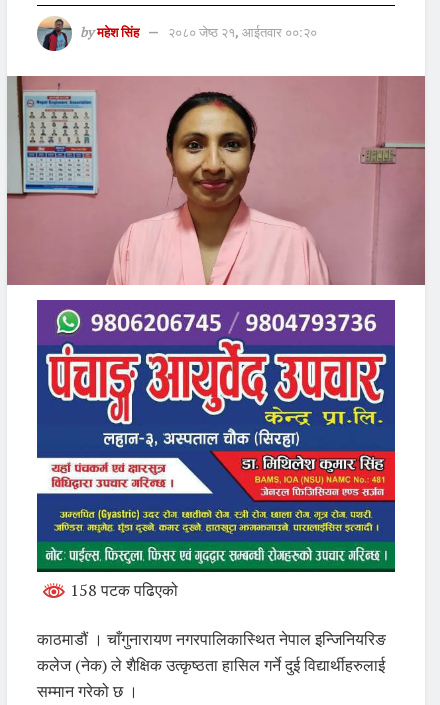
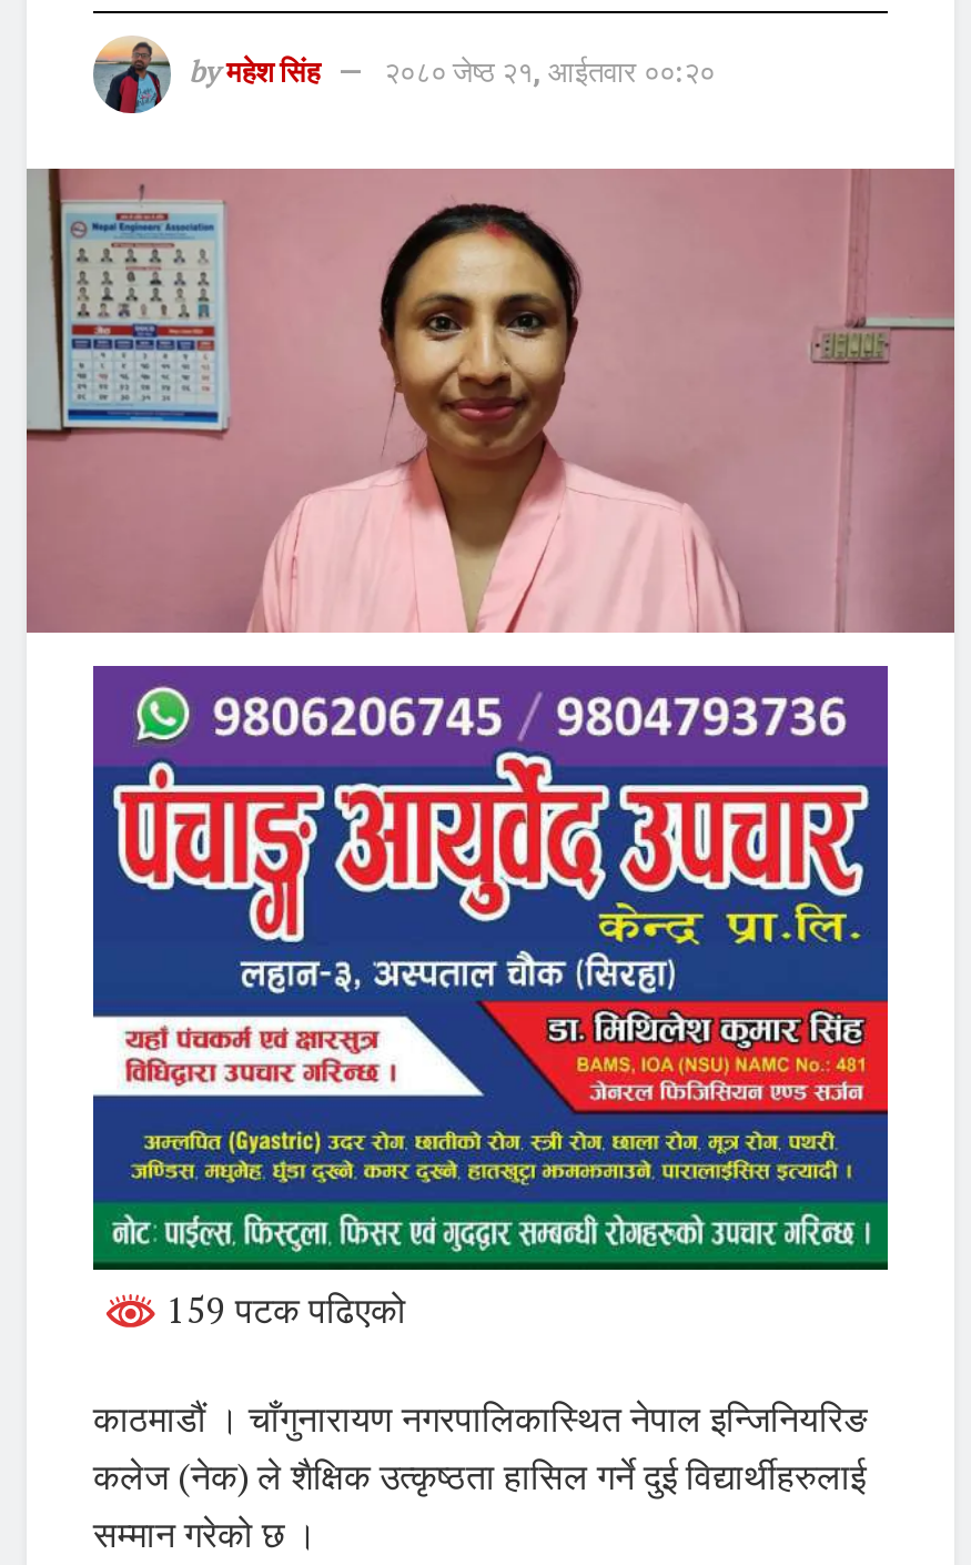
[66,579,178,601] 158 पटक पढिएको -> [158,1286,406,1335] 159 पटक पढिएको

